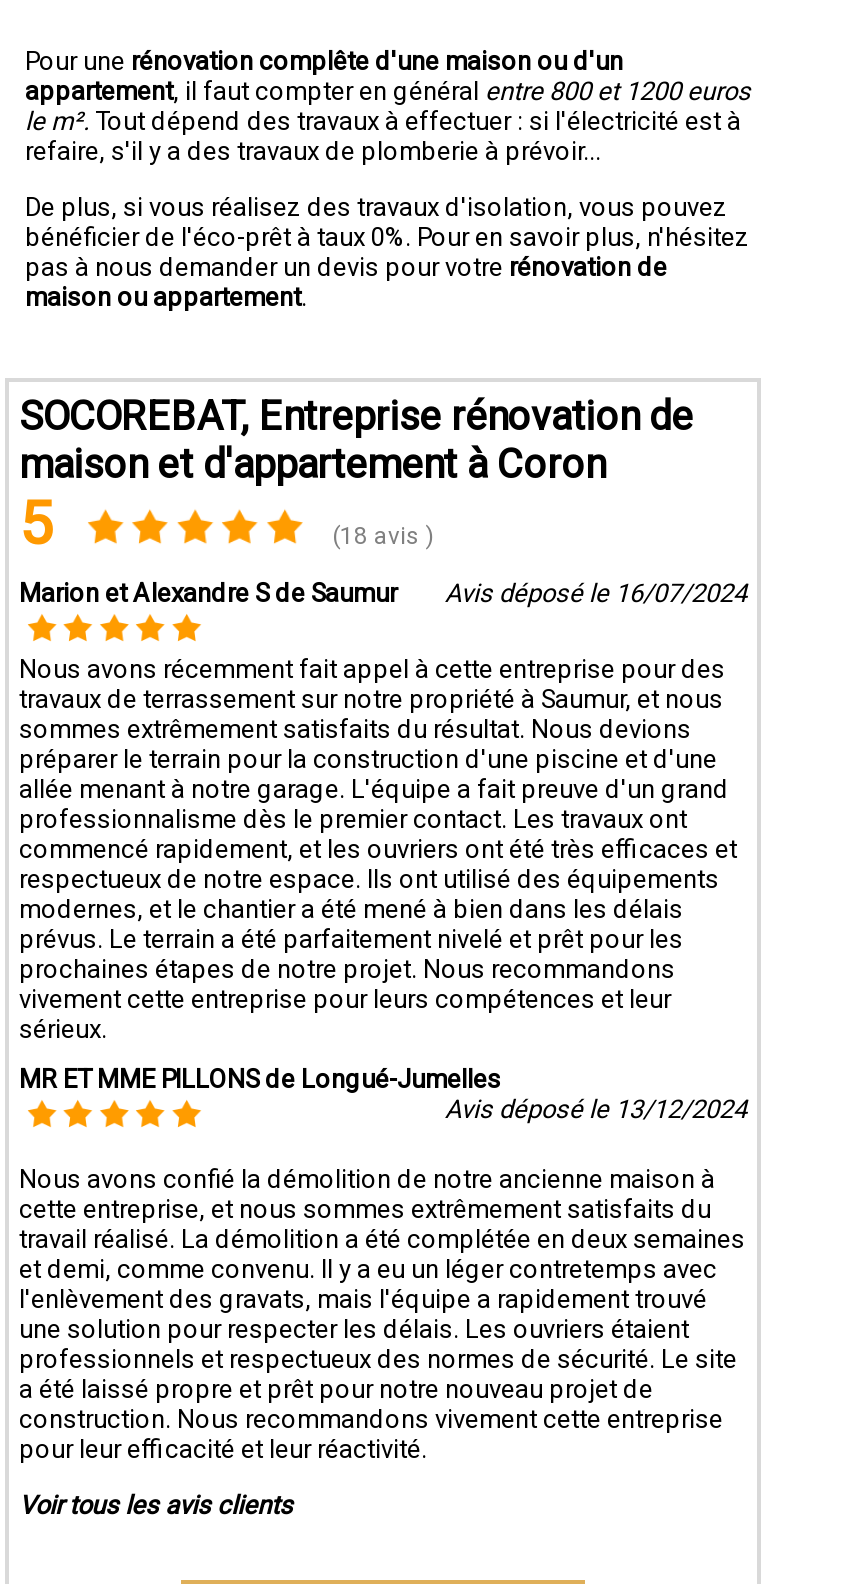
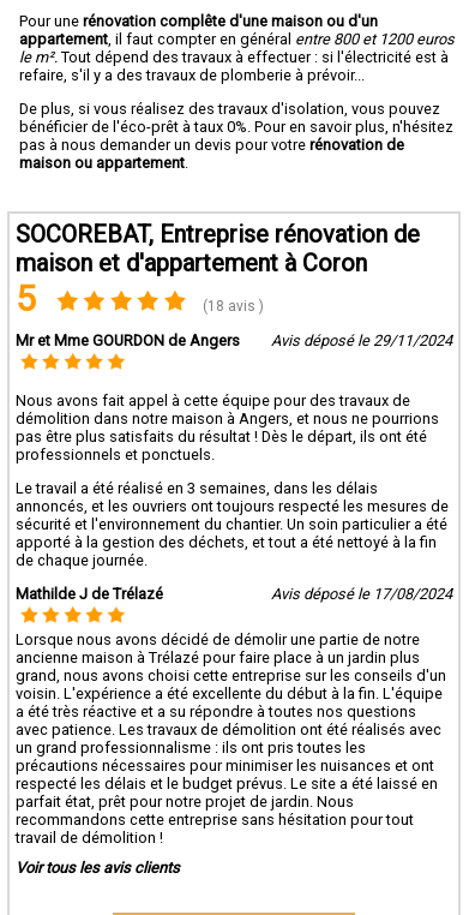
[19,577,747,1465] Marion et Alexandre S de Saumur | Avis déposé le 16/07/2024 | Nous avons récemment fait appel à cette entreprise pour des | travaux de terrassement sur notre propriété à Saumur, et nous | sommes extrêmement satisfaits du résultat. Nous devions | préparer le terrain pour la construction d'une piscine et d'une | allée menant à notre garage. L'équipe a fait preuve d'un grand | professionnalisme dès le premier contact. Les travaux ont | commencé rapidement, et les ouvriers ont été très efficaces et | respectueux de notre espace. Ils ont utilisé des équipements | modernes, et le chantier a été mené à bien dans les délais | prévus. Le terrain a été parfaitement nivelé et prêt pour les | prochaines étapes de notre projet. Nous recommandons | vivement cette entreprise pour leurs compétences et leur | sérieux. | MR ET MME PILLONS de Longué-Jumelles | Avis déposé le 13/12/2024 | Nous avons confié la démolition de notre ancienne maison à | cette entreprise, et nous sommes extrêmement satisfaits du | travail réalisé. La démolition a été complétée en deux semaines | et demi, comme convenu. Il y a eu un léger contretemps avec | l'enlèvement des gravats, mais l'équipe a rapidement trouvé | une solution pour respecter les délais. Les ouvriers étaient | professionnels et respectueux des normes de sécurité. Le site | a été laissé propre et prêt pour notre nouveau projet de | construction. Nous recommandons vivement cette entreprise | pour leur efficacité et leur réactivité. -> [16,331,452,846] Mr et Mme GOURDON de Angers | Avis déposé le 29/11/2024 | Nous avons fait appel à cette équipe pour des travaux de | démolition dans notre maison à Angers, et nous ne pourrions | pas être plus satisfaits du résultat ! Dès le départ, ils ont été | professionnels et ponctuels. | Le travail a été réalisé en 3 semaines, dans les délais | annoncés, et les ouvriers ont toujours respecté les mesures de | sécurité et l'environnement du chantier. Un soin particulier a été | apporté à la gestion des déchets, et tout a été nettoyé à la fin | de chaque journée. | Mathilde J de Trélazé | Avis déposé le 17/08/2024 | Lorsque nous avons décidé de démolir une partie de notre | ancienne maison à Trélazé pour faire place à un jardin plus | grand, nous avons choisi cette entreprise sur les conseils d'un | voisin. L'expérience a été excellente du début à la fin. L'équipe | a été très réactive et a su répondre à toutes nos questions | avec patience. Les travaux de démolition ont été réalisés avec | un grand professionnalisme : ils ont pris toutes les | précautions nécessaires pour minimiser les nuisances et ont | respecté les délais et le budget prévus. Le site a été laissé en | parfait état, prêt pour notre projet de jardin. Nous | recommandons cette entreprise sans hésitation pour tout | travail de démolition !

